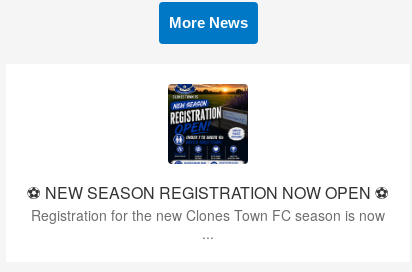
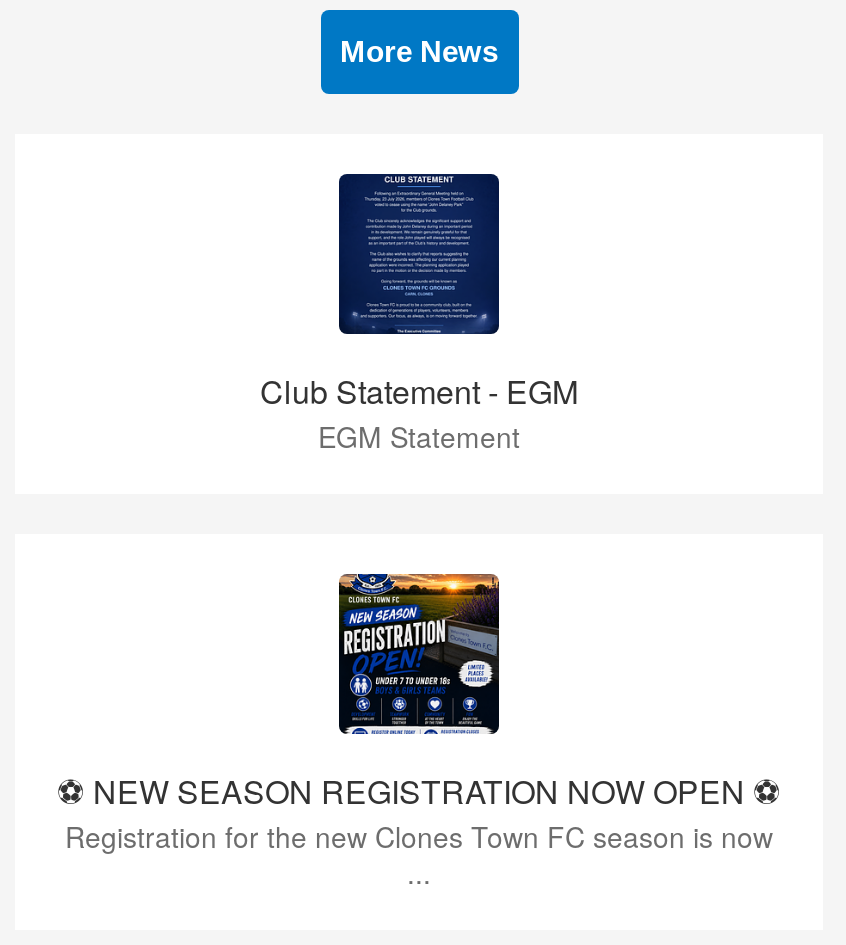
none -> [260,172,578,456] [image] | Club Statement - EGM | EGM Statement

